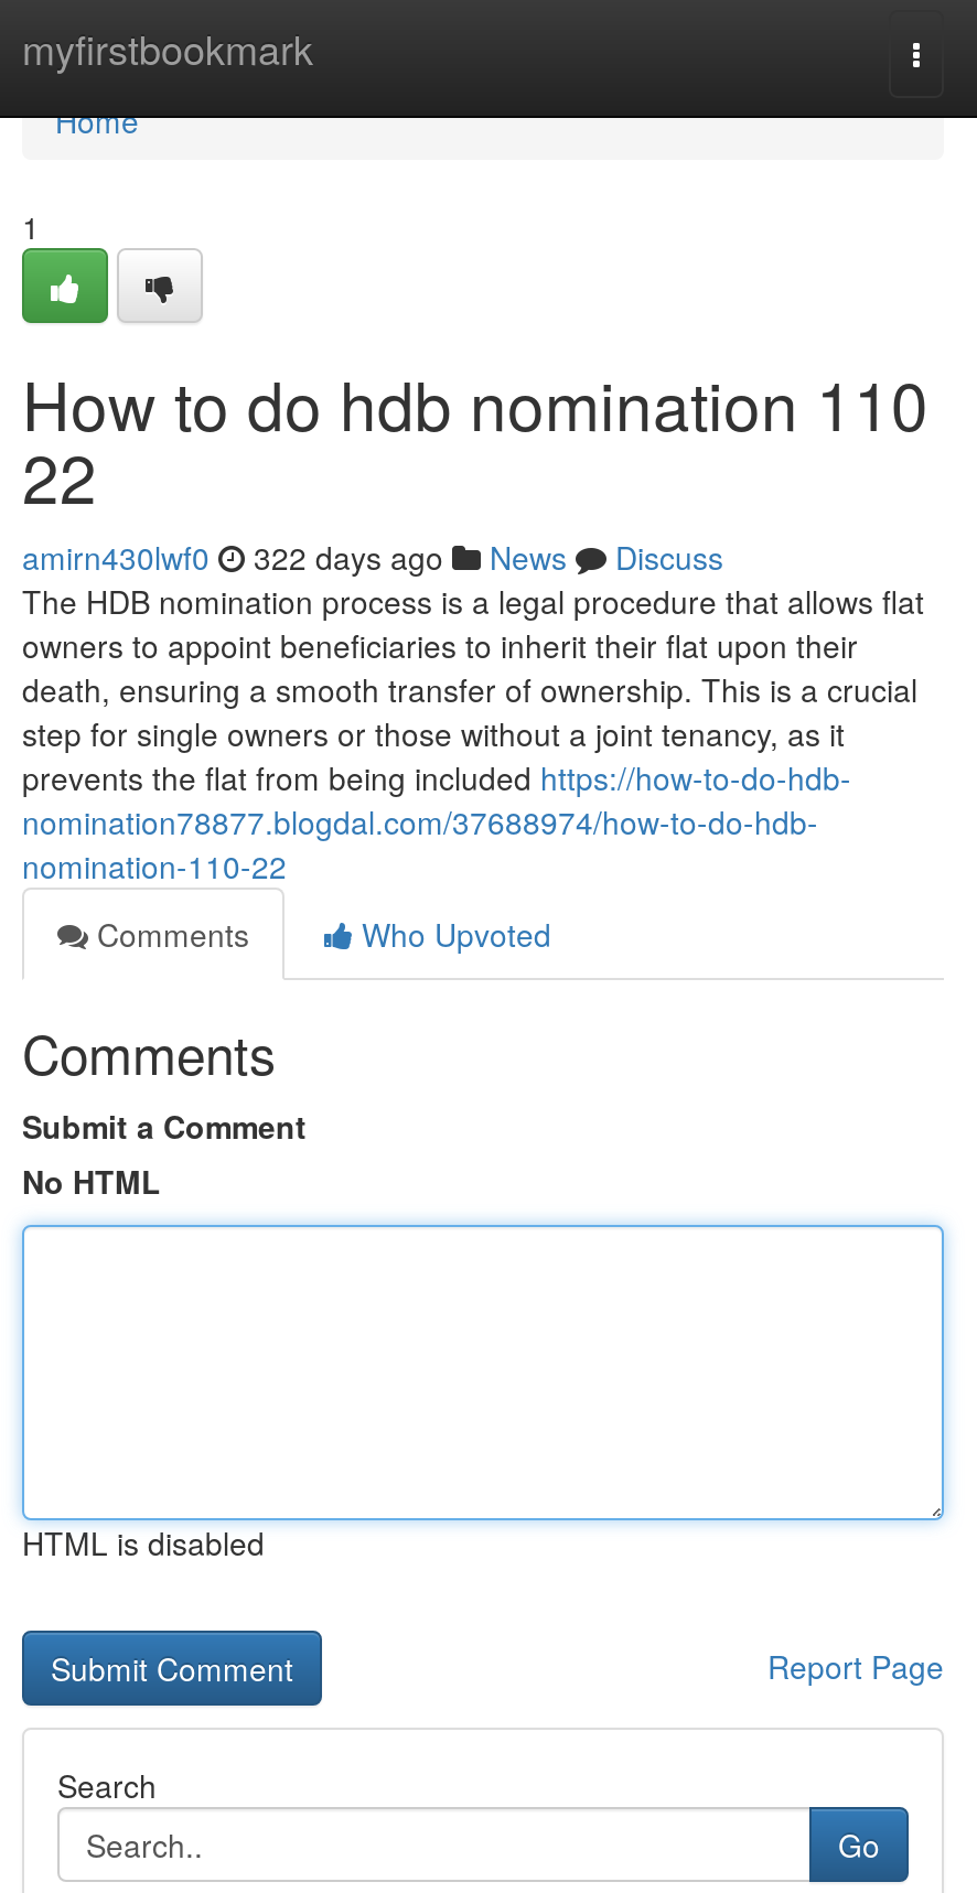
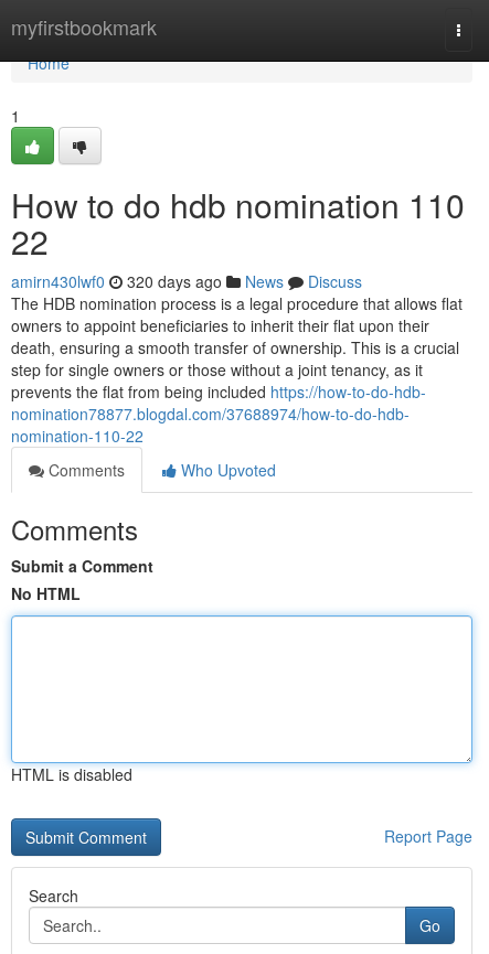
[22,535,723,579] amirn430lwf0 322 days ago News Discuss -> [11,270,362,292] amirn430lwf0 320 days ago News Discuss

